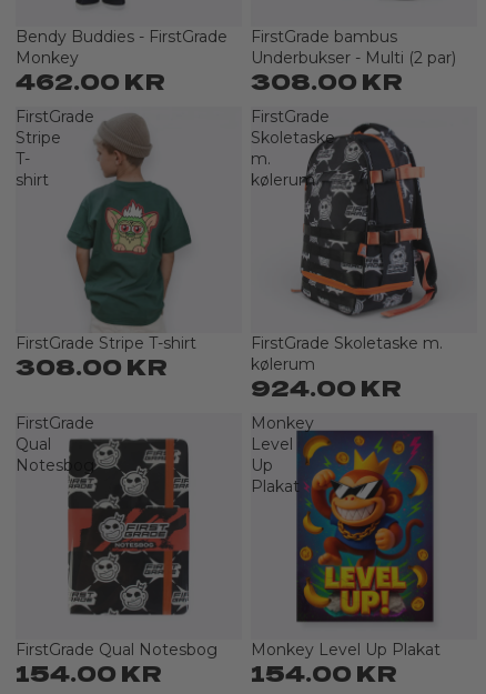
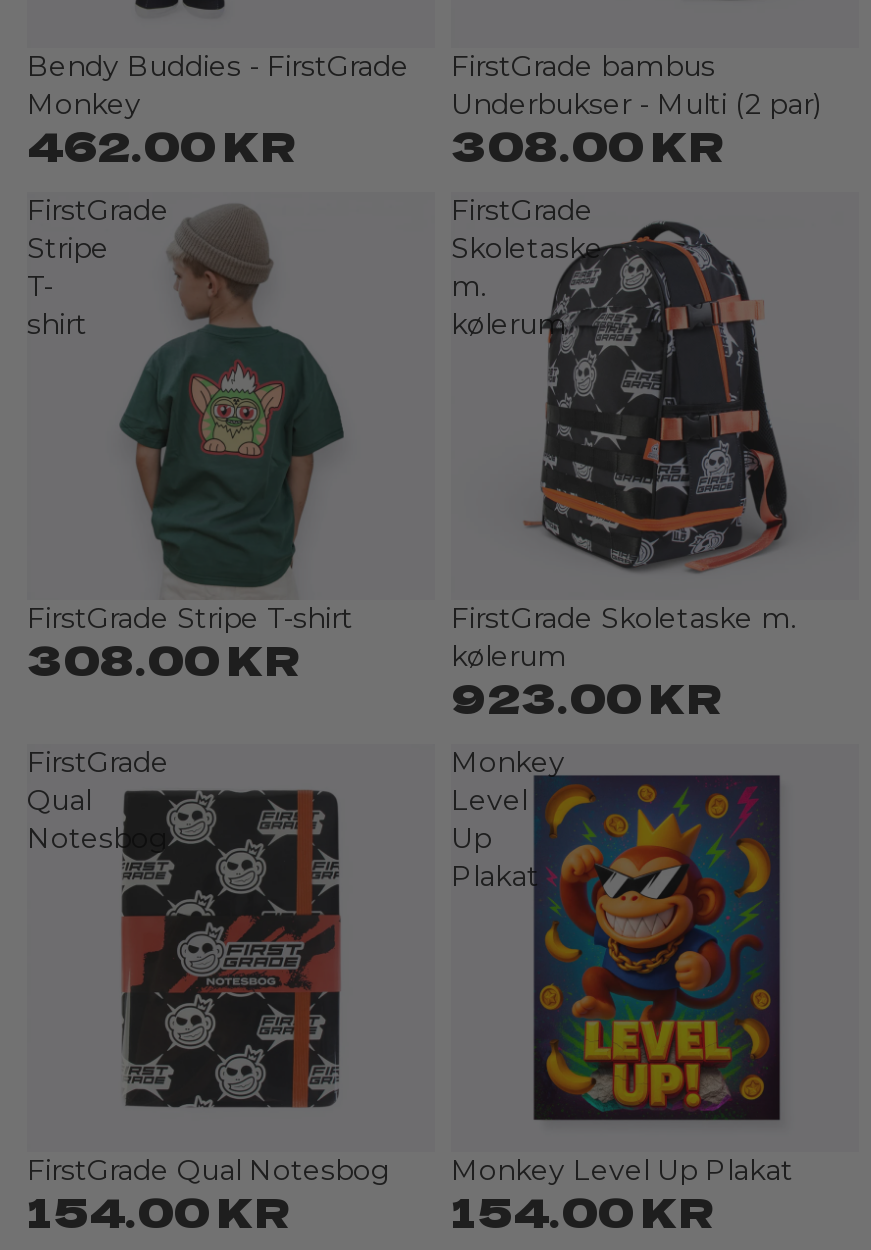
[251,371,402,403] 924.00 KR -> [451,668,723,726] 923.00 KR

